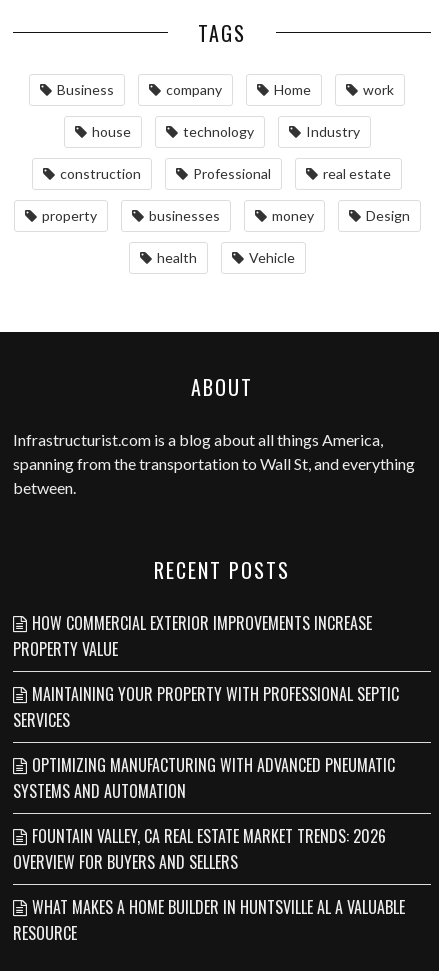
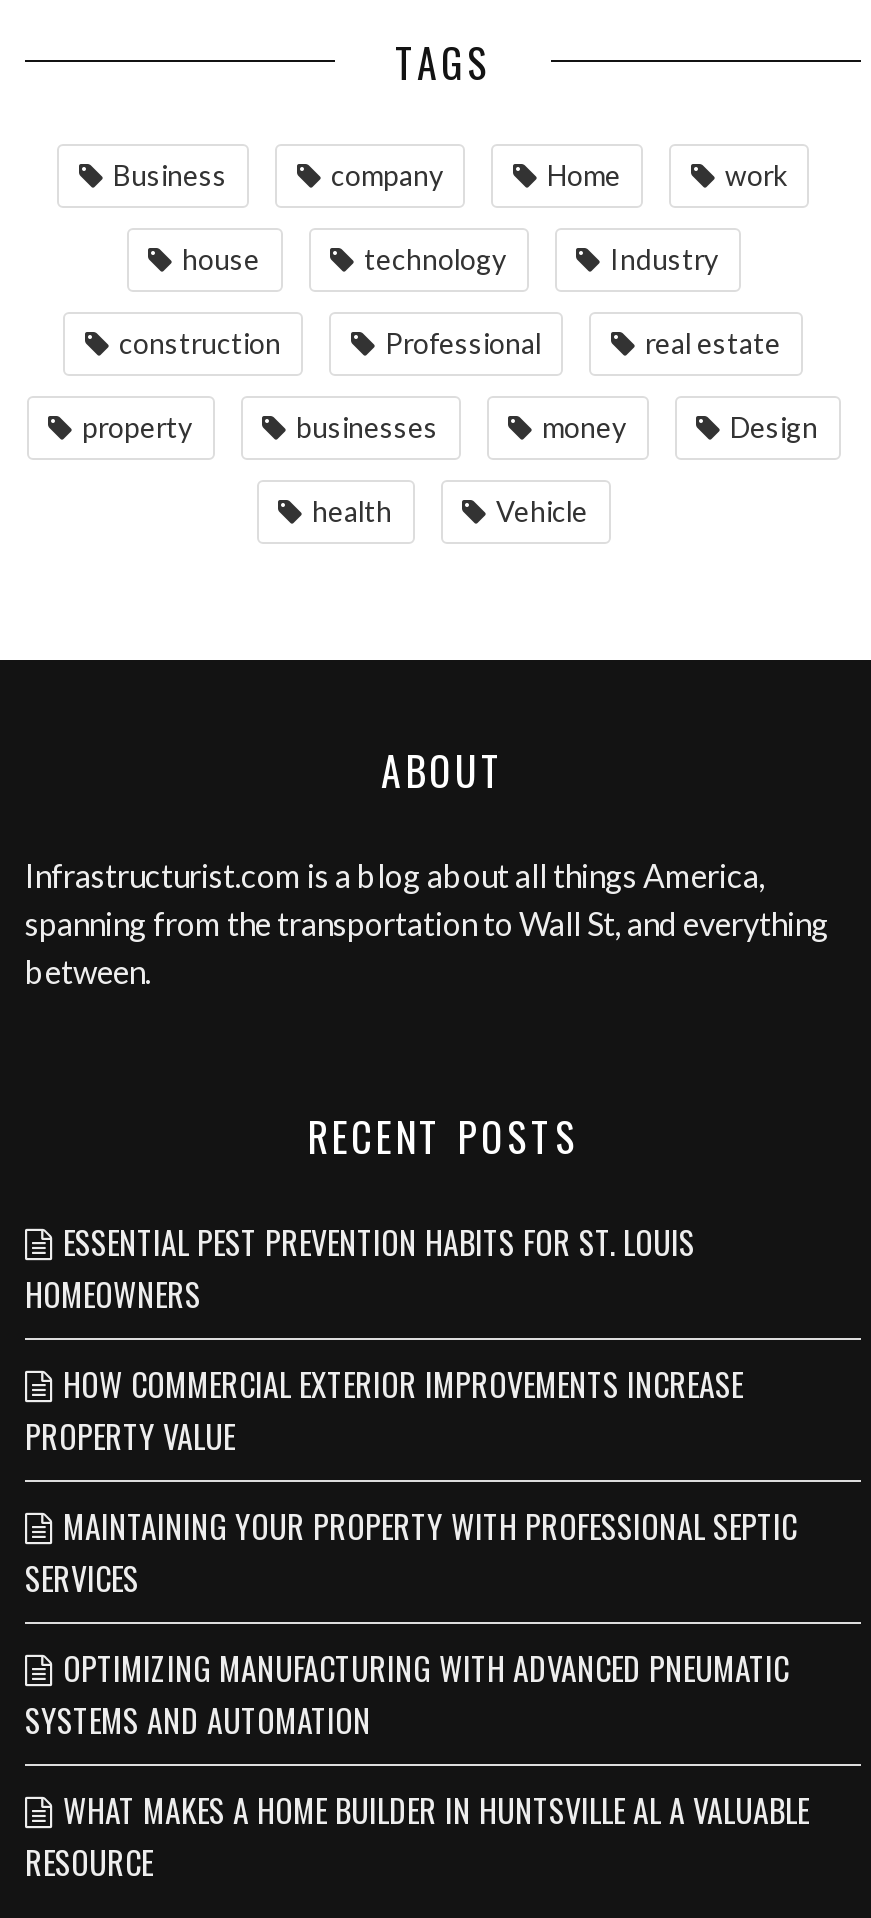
none -> [25,1218,695,1318] ESSENTIAL PEST PREVENTION HABITS FOR ST. LOUIS | HOMEOWNERS
moved [13,611,399,803] -> [25,1360,797,1744]: HOW COMMERCIAL EXTERIOR IMPROVEMENTS INCREASE | PROPERTY VALUE | MAINTAINING YOUR PROPERTY WITH PROFESSIONAL SEPTIC | SERVICES | OPTIMIZING MANUFACTURING WITH ADVANCED PNEUMATIC | SYSTEMS AND AUTOMATION
[13,824,386,874] FOUNTAIN VALLEY, CA REAL ESTATE MARKET TRENDS: 2026 | OVERVIEW FOR BUYERS AND SELLERS -> none

